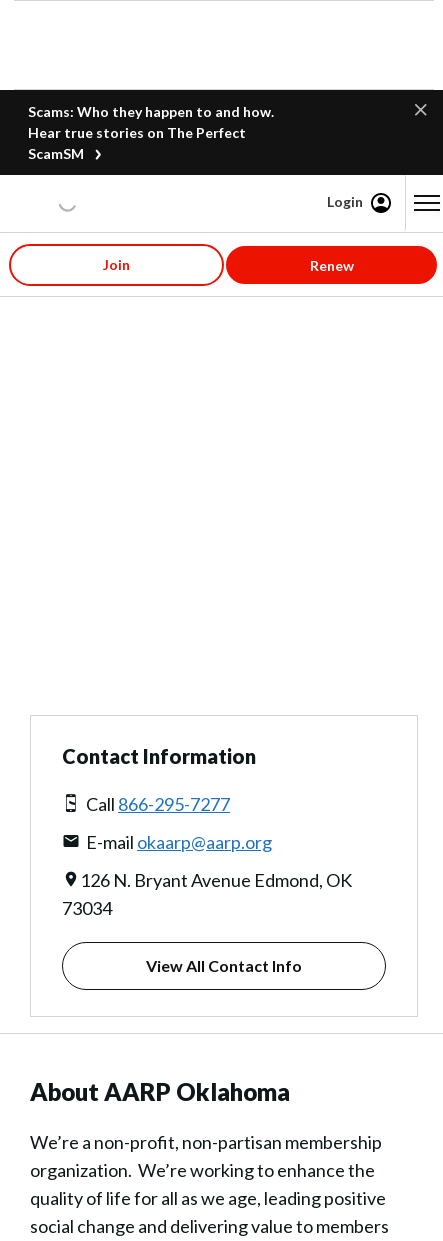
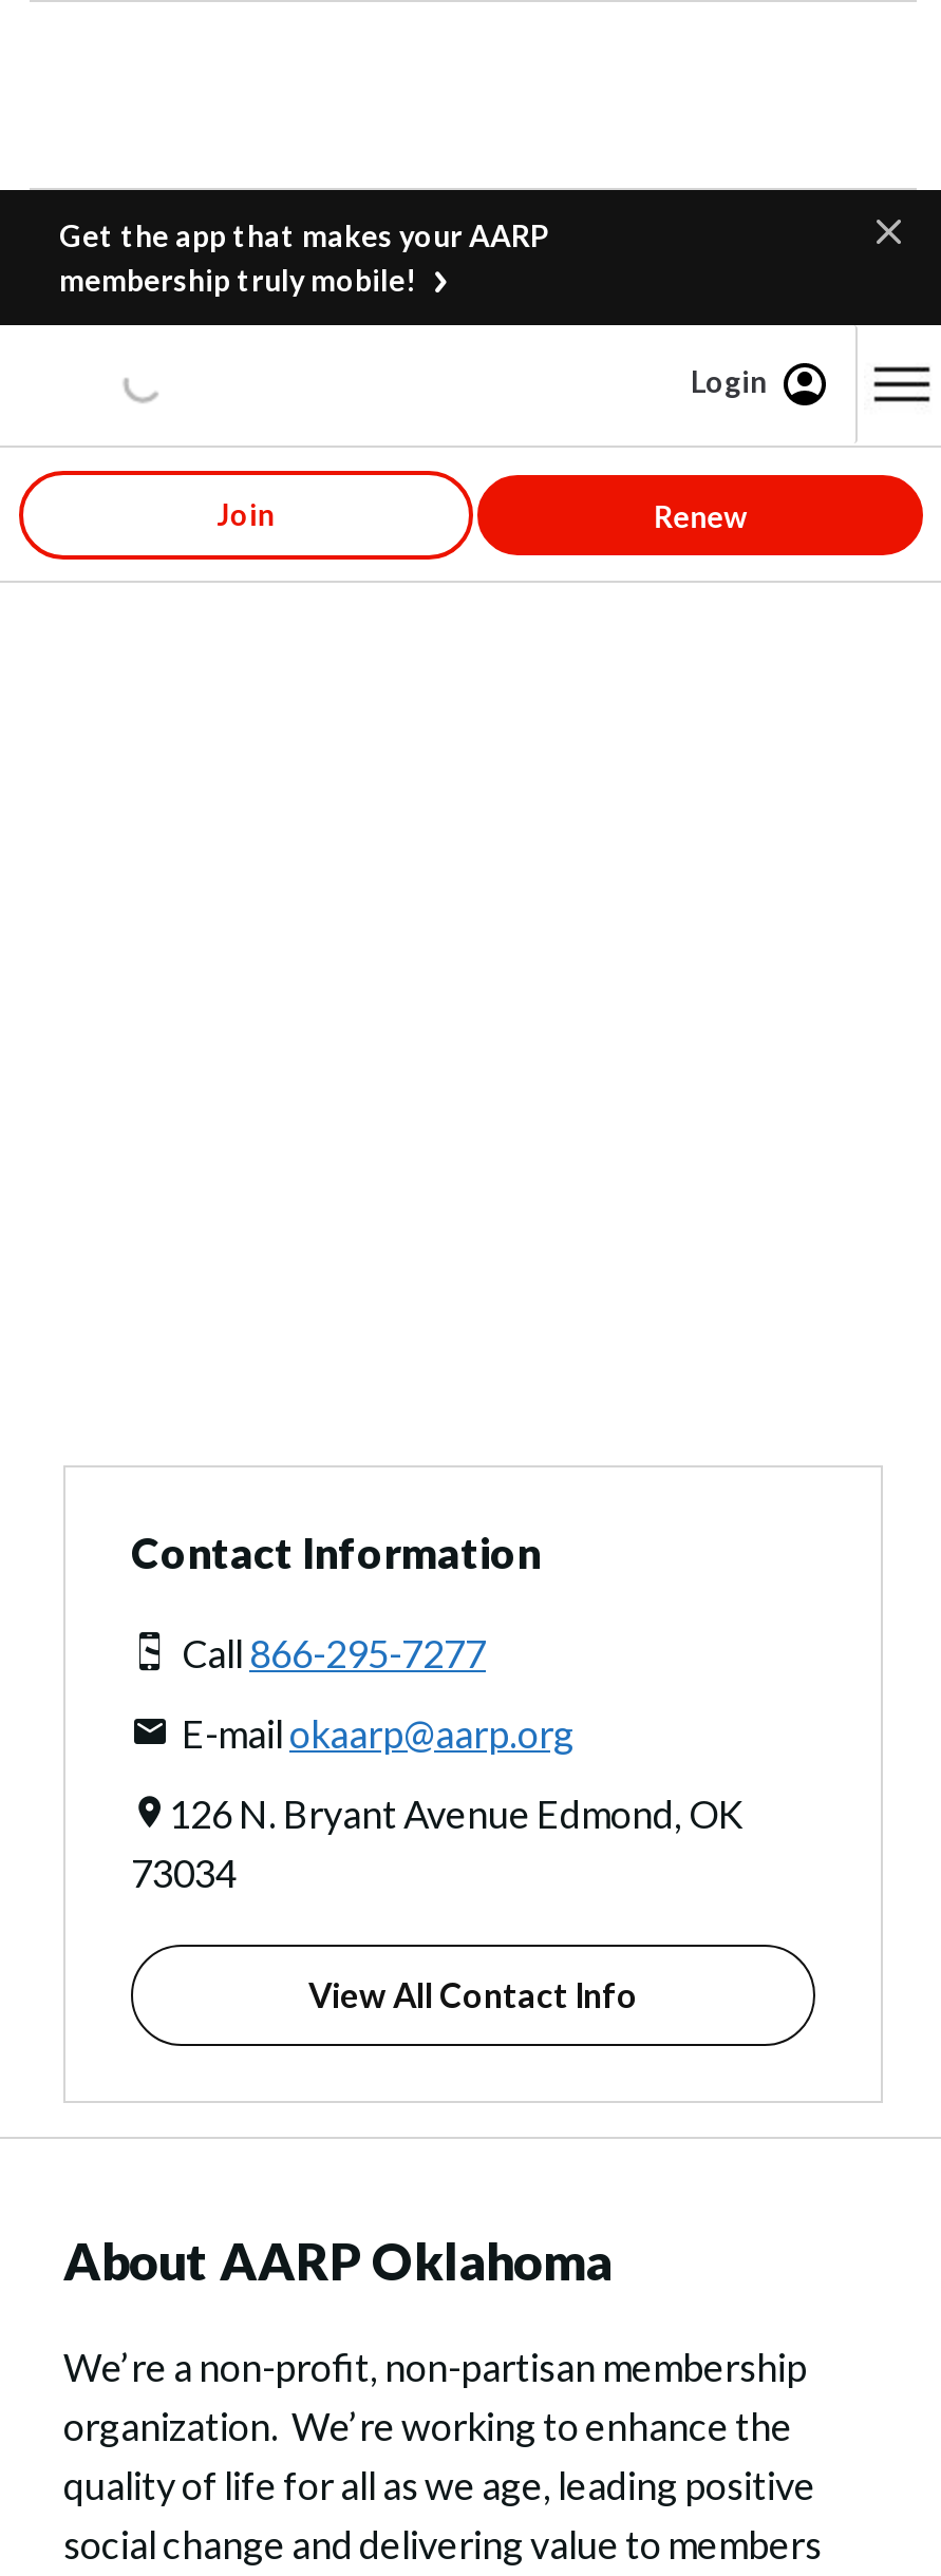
[28,103,274,162] Scams: Who they happen to and how. | Hear true stories on The Perfect | ScamSM -> [59,217,549,298] Get the app that makes your AARP | membership truly mobile!

